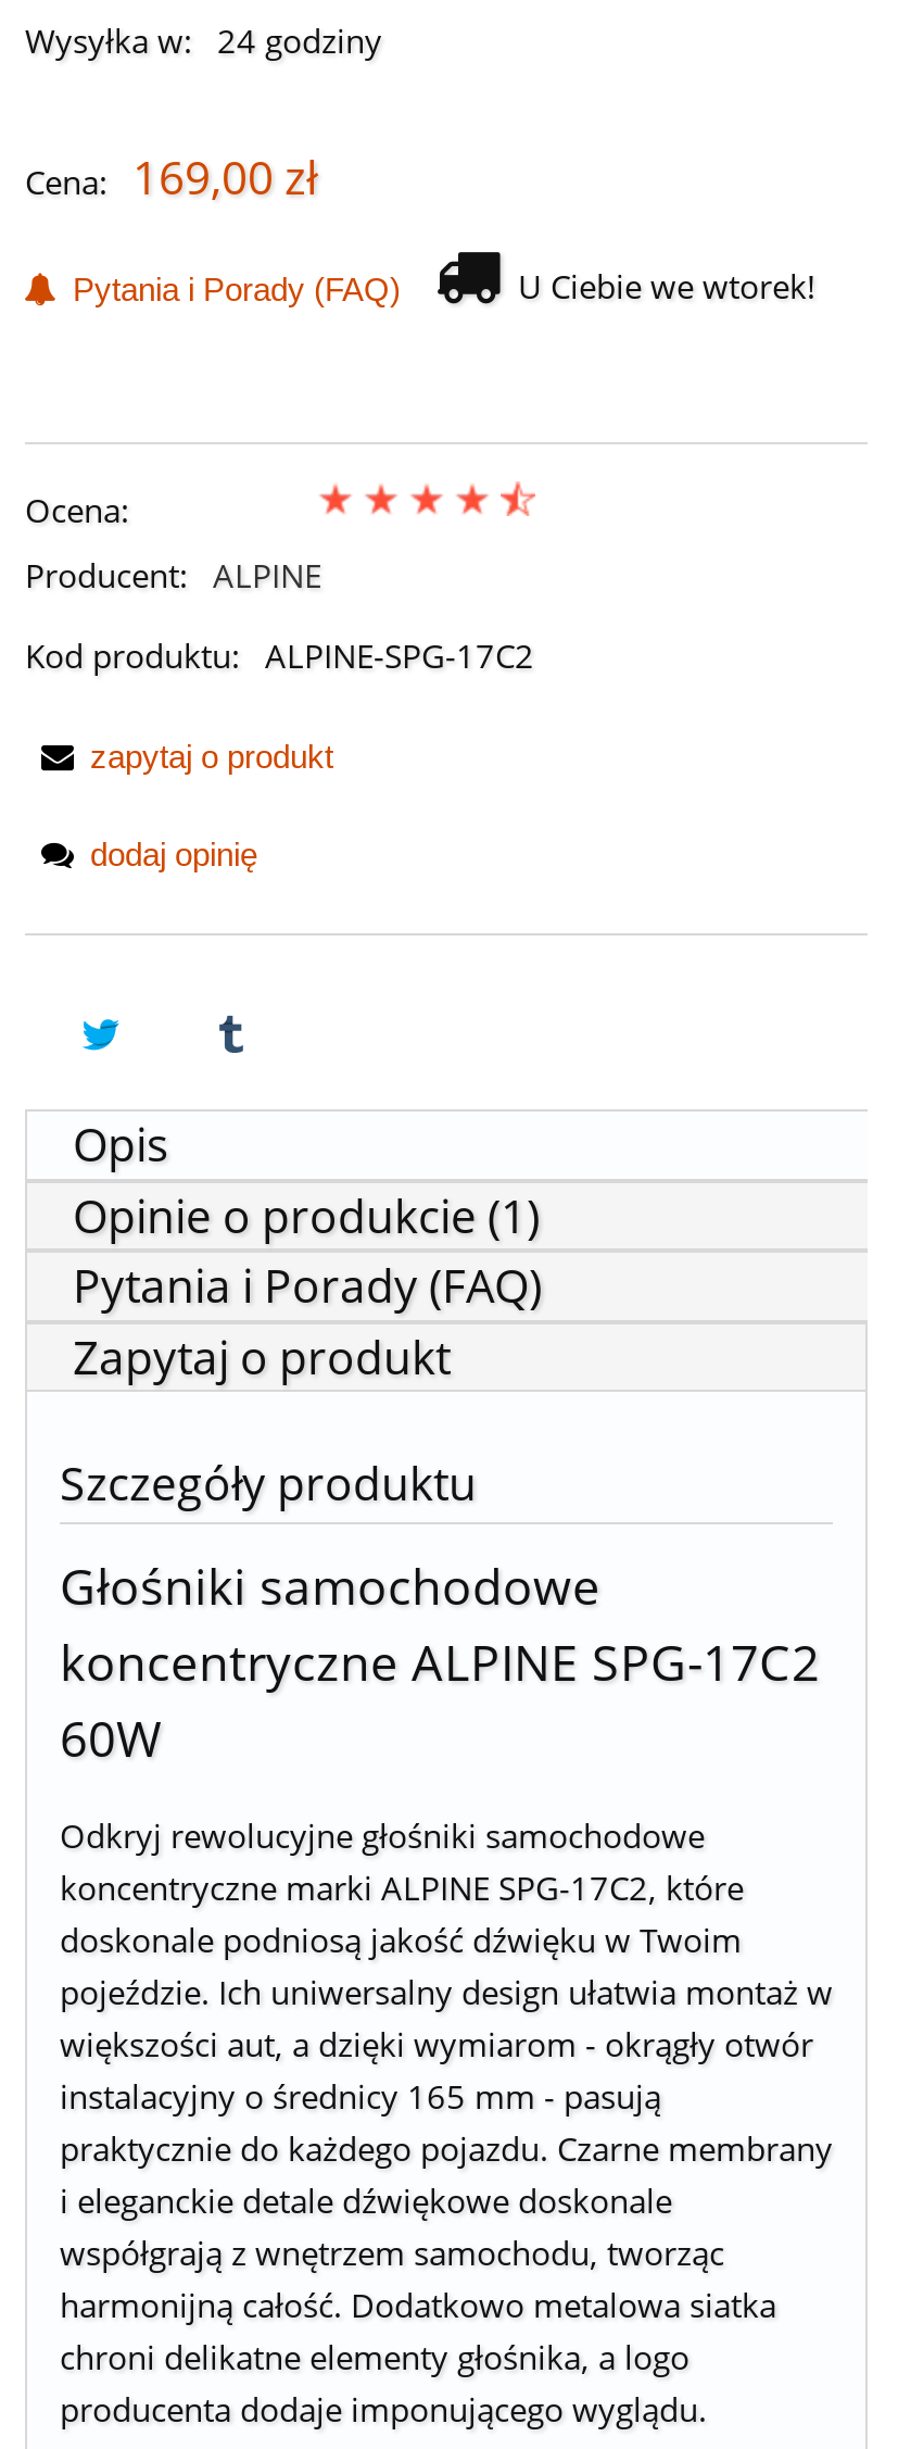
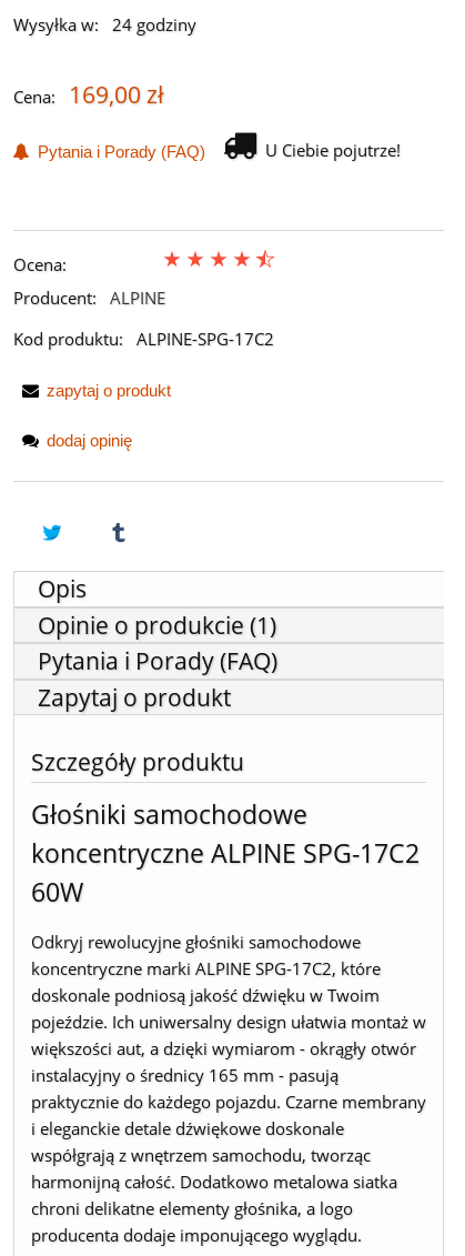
[501,263,815,306] U Ciebie we wtorek! -> [256,138,401,160] U Ciebie pojutrze!

